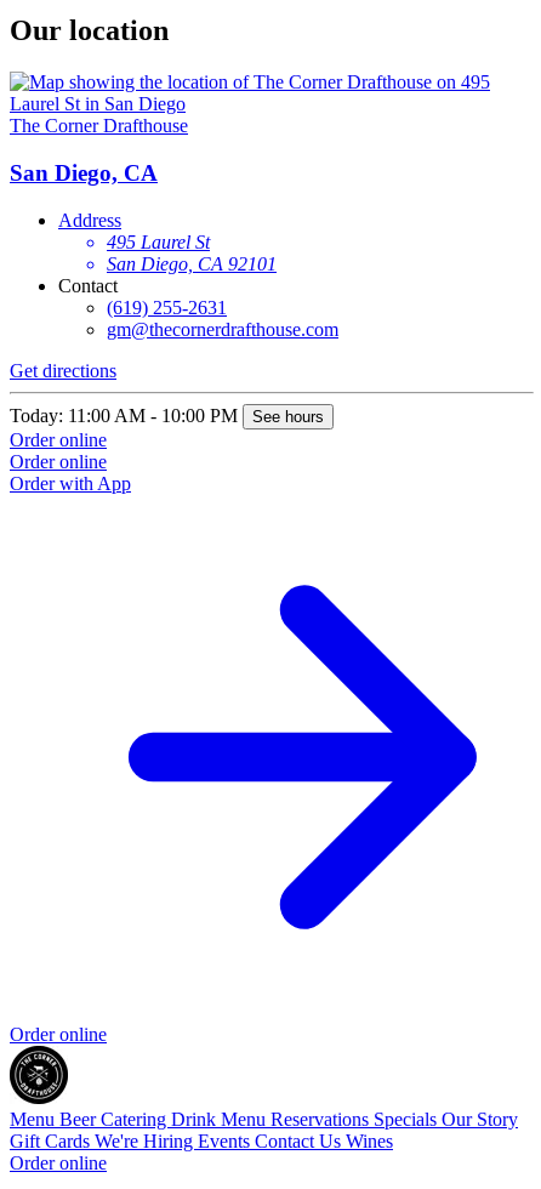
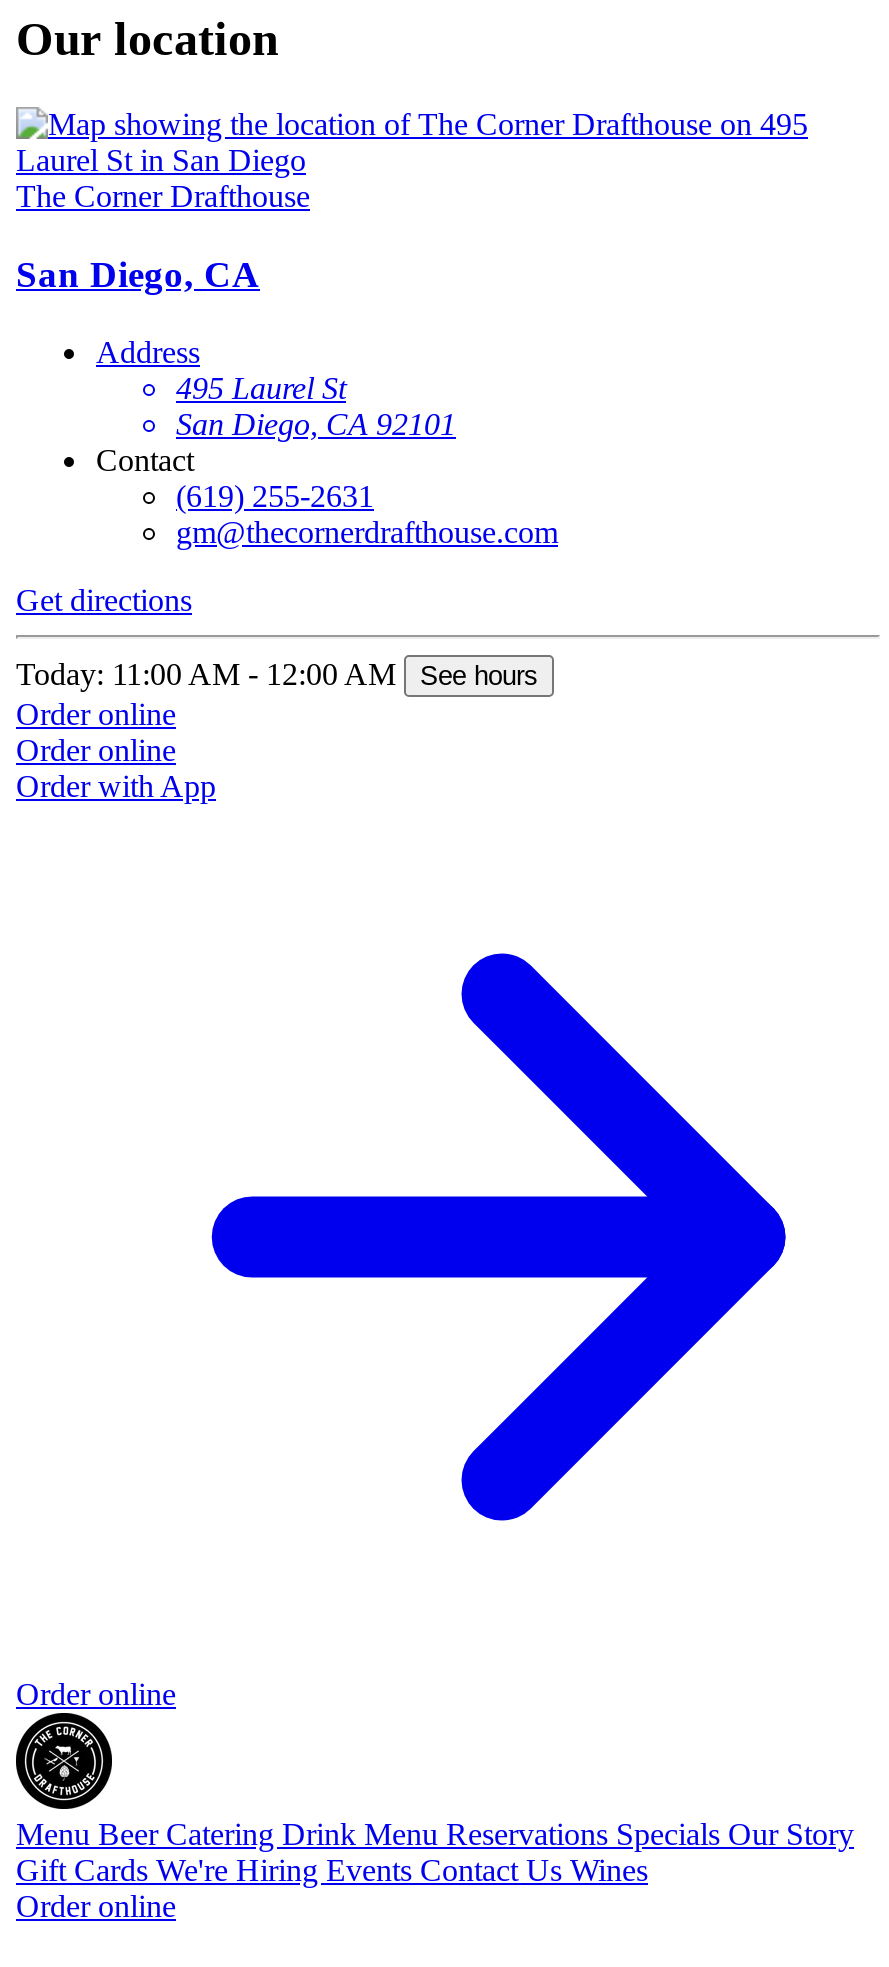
[10,405,324,426] Today: 11:00 AM - 10:00 PM See hours -> [16,657,538,691] Today: 11:00 AM - 12:00 AM See hours

